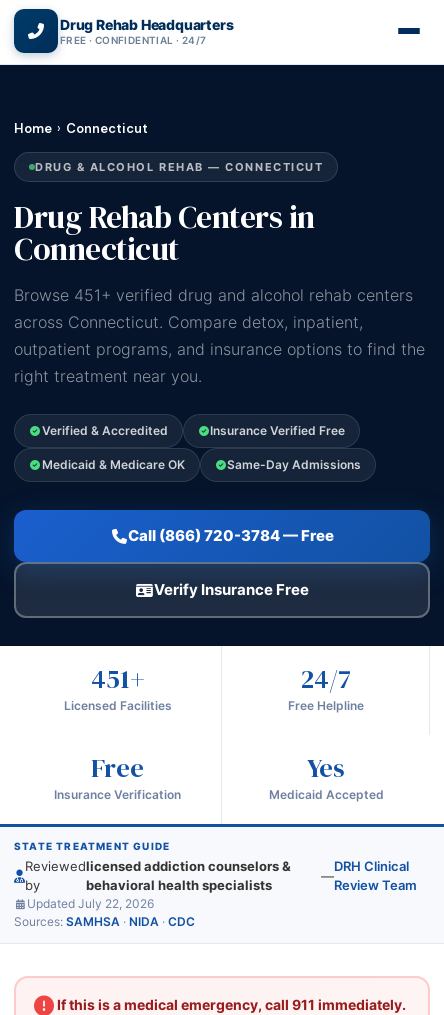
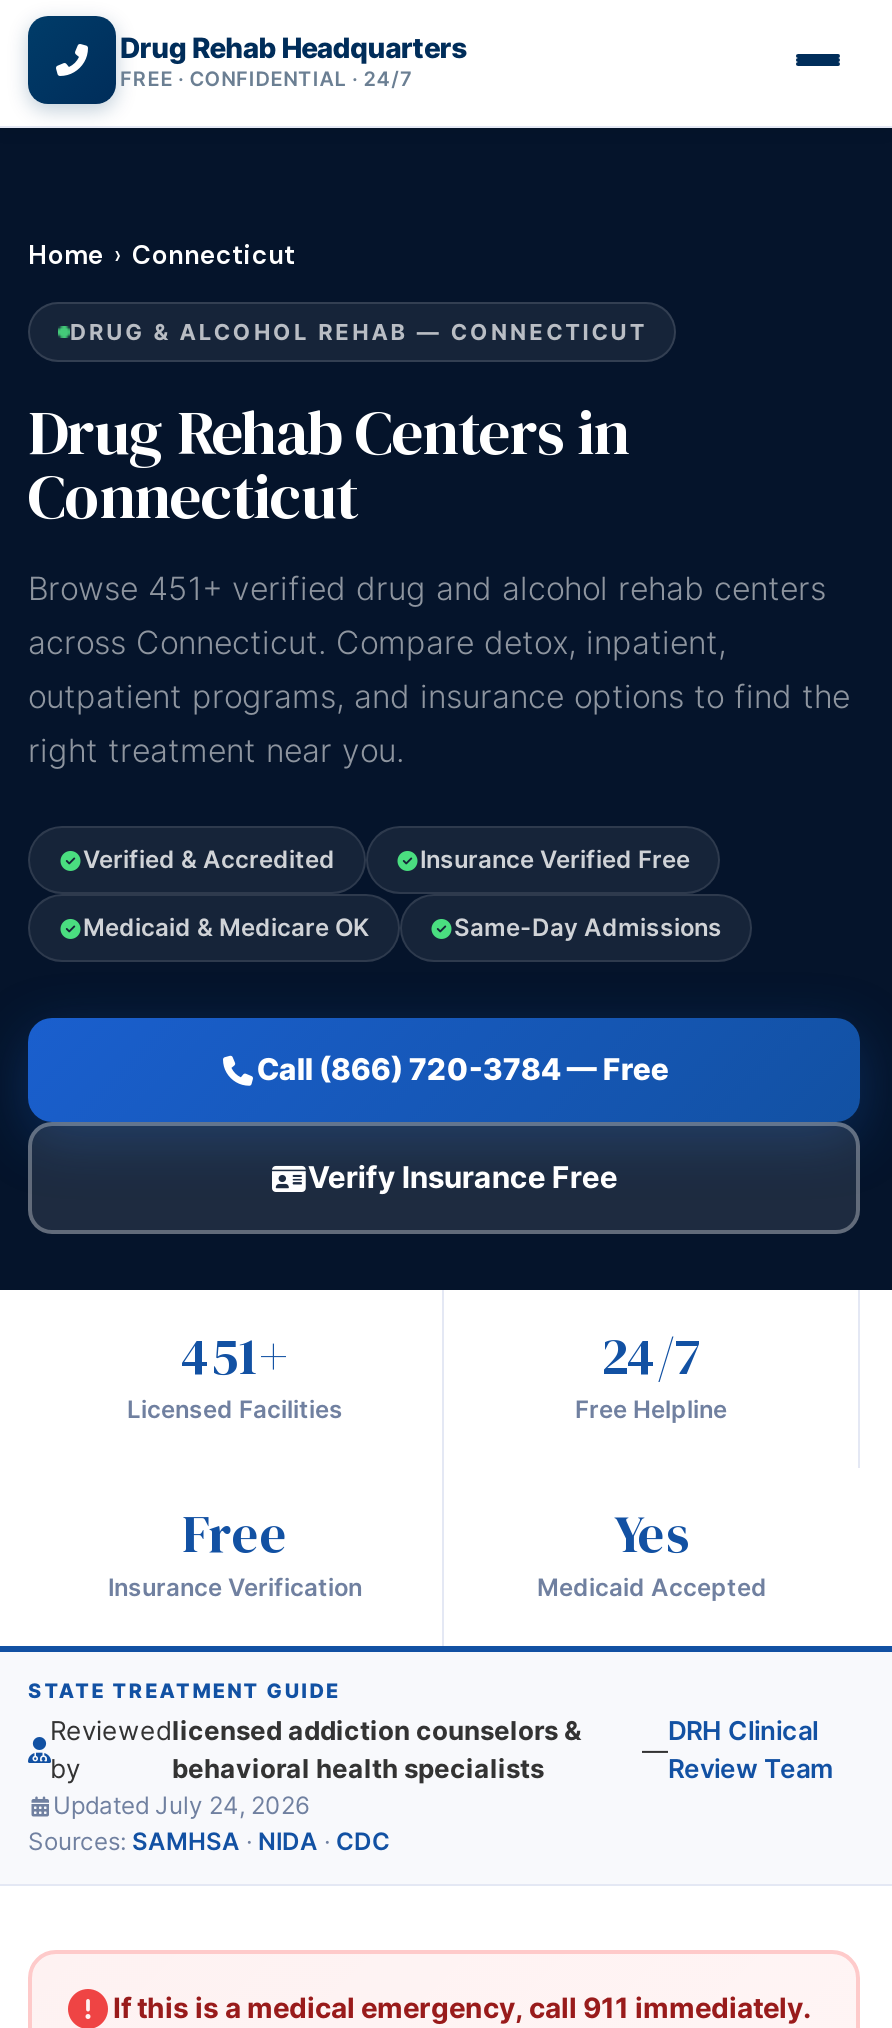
[26,896,153,911] Updated July 22, 2026 -> [53,1790,309,1820] Updated July 24, 2026

